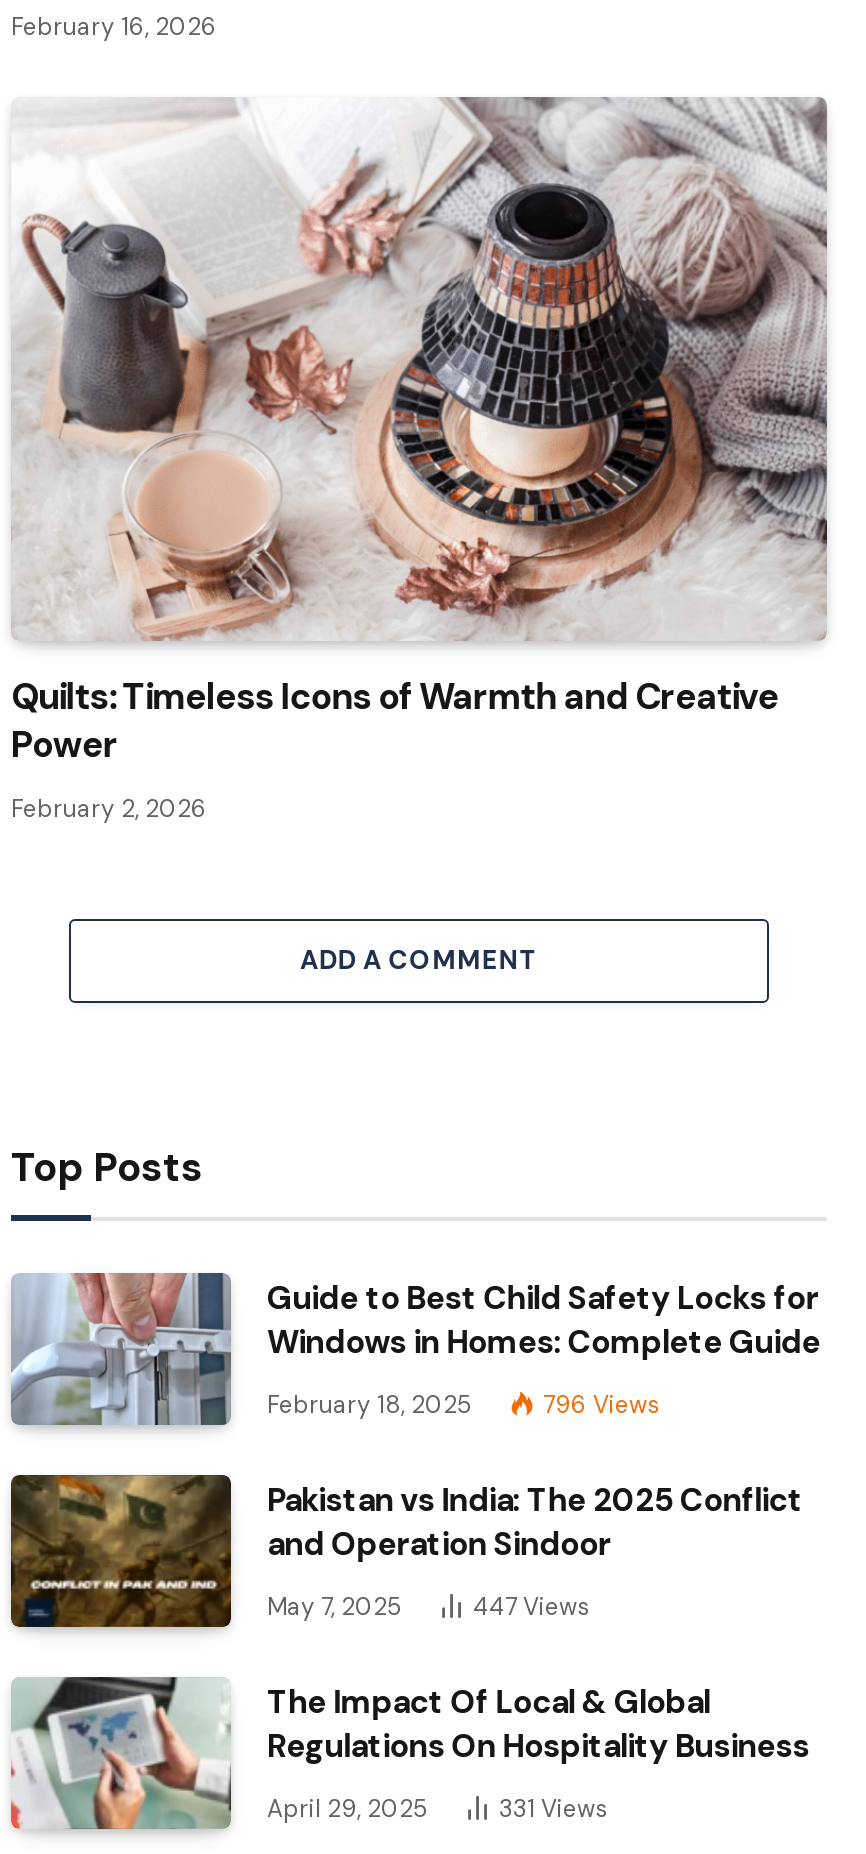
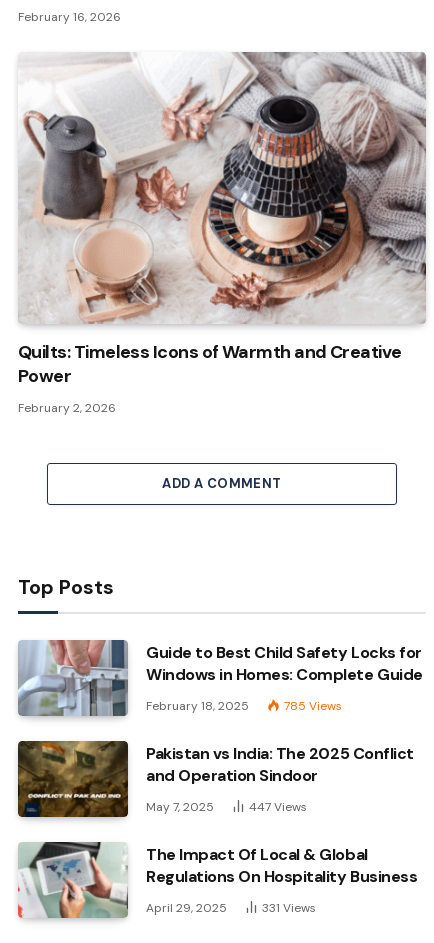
[543,1388,659,1420] 796 Views -> [284,698,342,714] 785 Views

